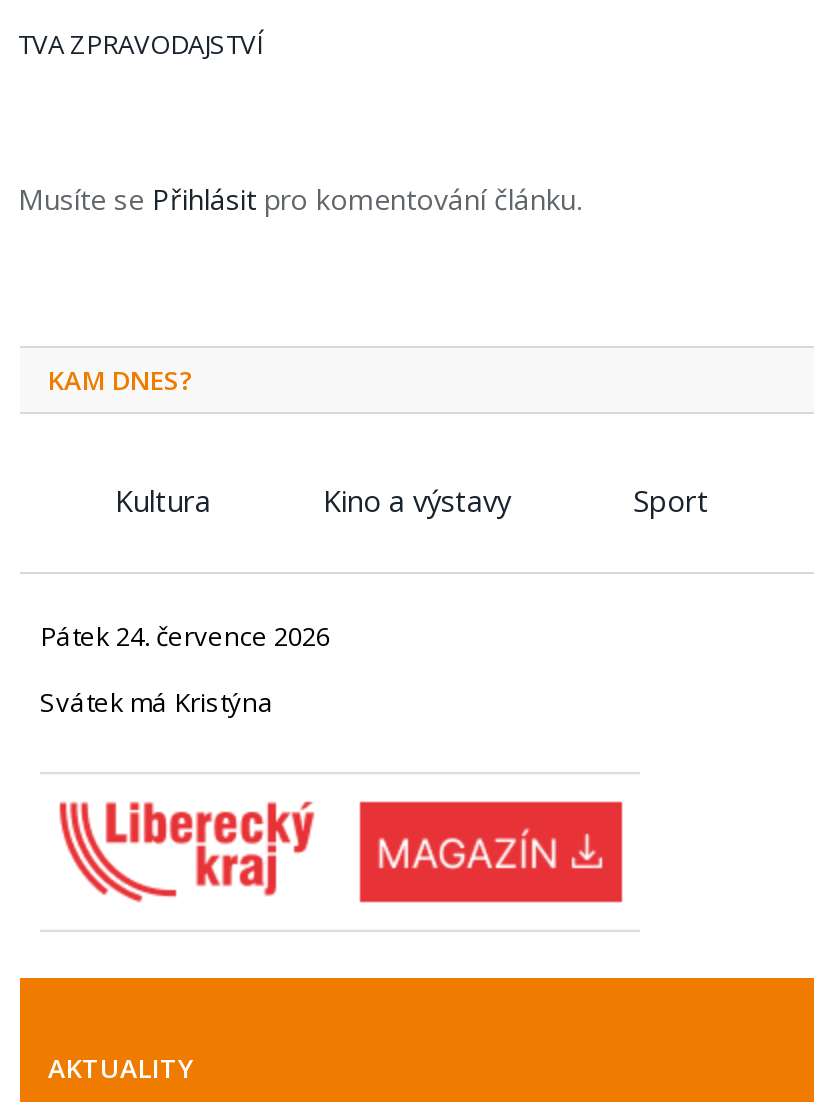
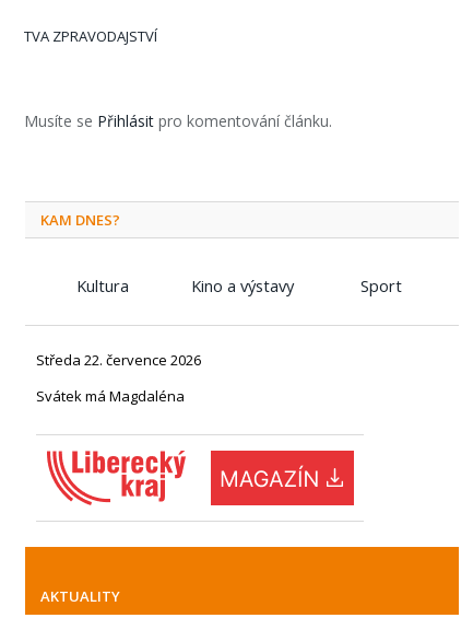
[40,618,330,654] Pátek 24. července 2026 -> [36,350,201,369] Středa 22. července 2026
[40,684,274,720] Svátek má Kristýna -> [36,386,185,405] Svátek má Magdaléna

